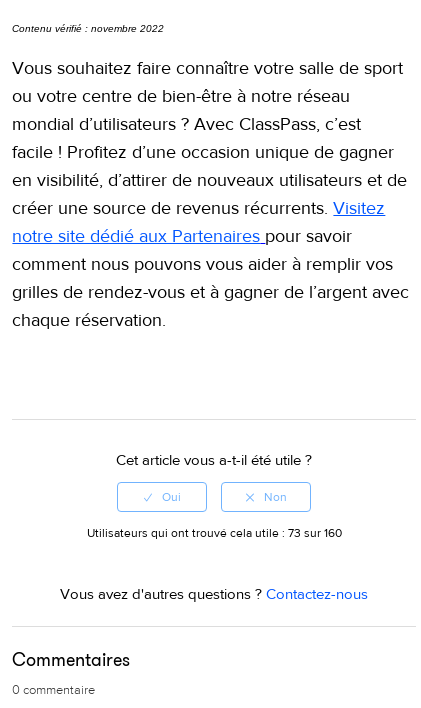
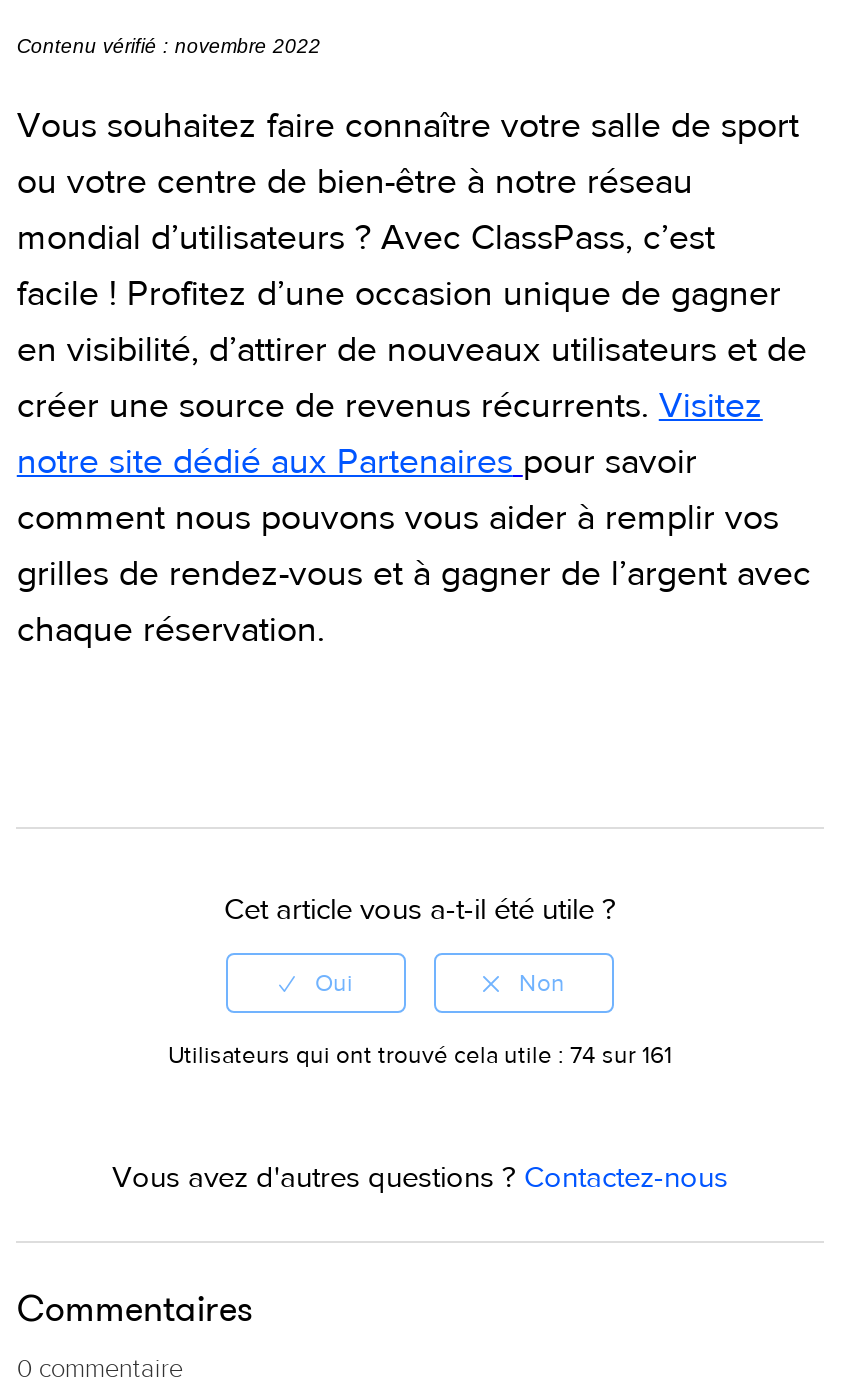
[86,525,341,541] Utilisateurs qui ont trouvé cela utile : 73 sur 160 -> [168,1039,672,1071] Utilisateurs qui ont trouvé cela utile : 74 sur 161

